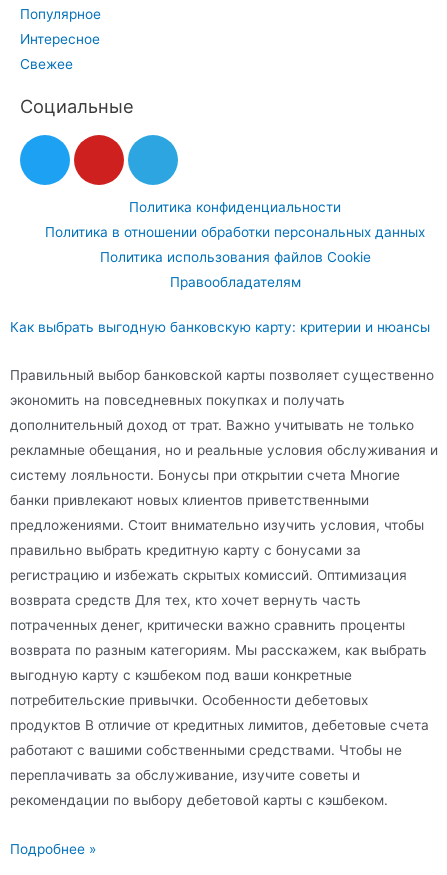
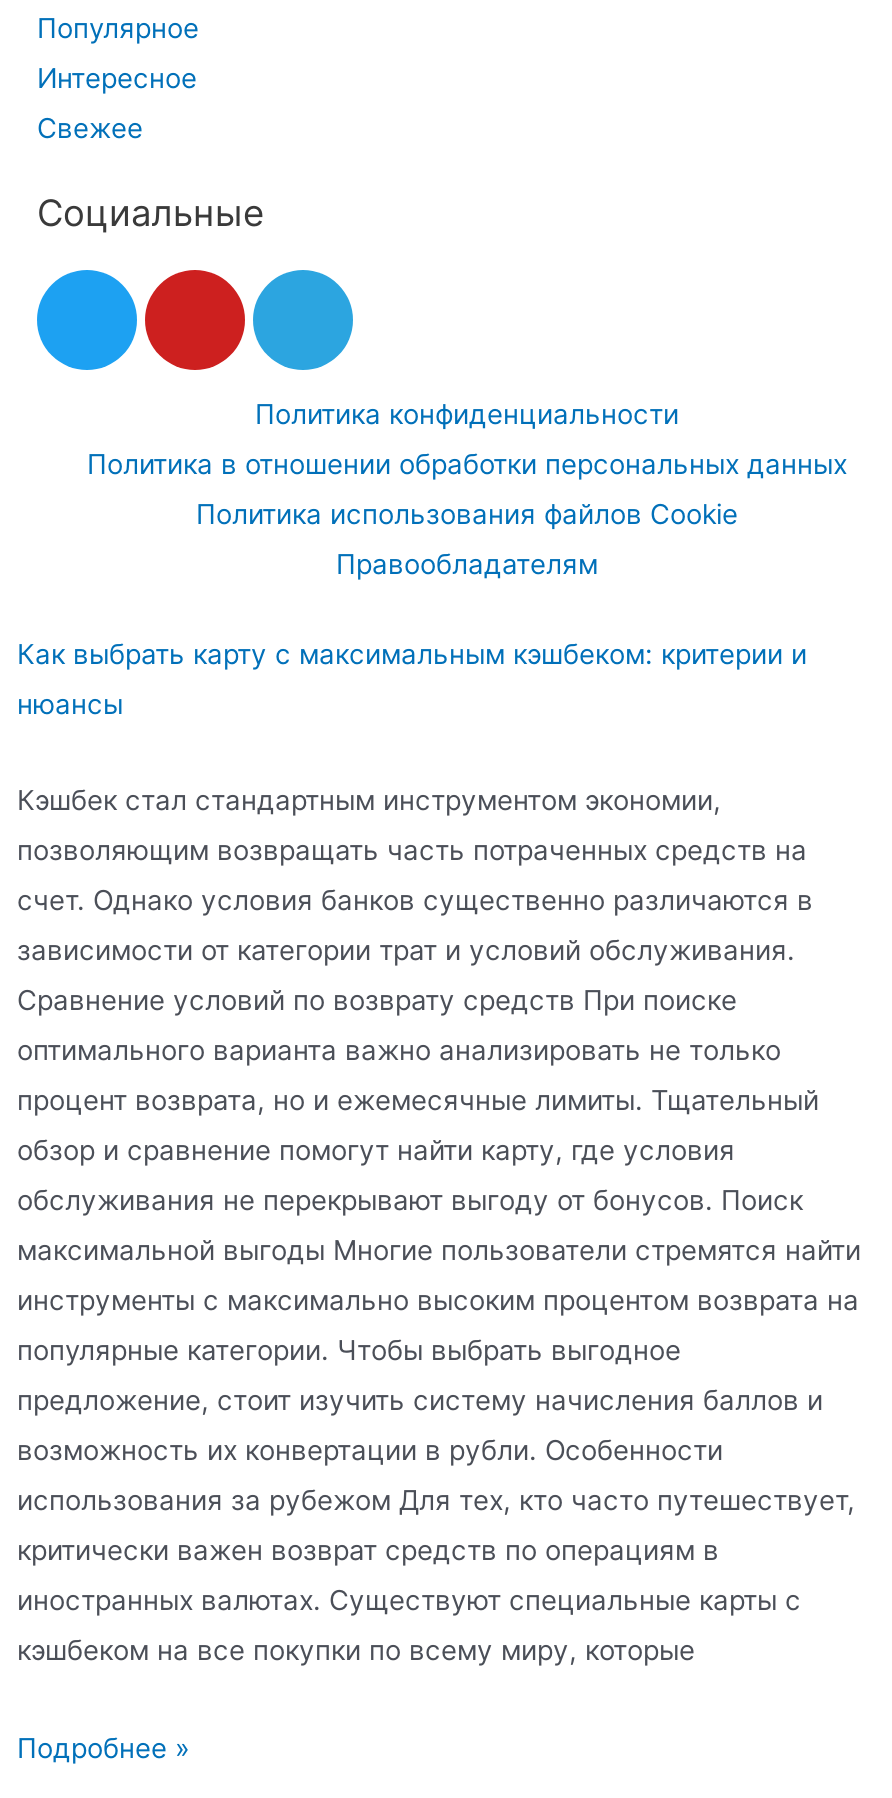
[10,318,438,808] Как выбрать выгодную банковскую карту: критерии и нюансы | Правильный выбор банковской карты позволяет существенно | экономить на повседневных покупках и получать | дополнительный доход от трат. Важно учитывать не только | рекламные обещания, но и реальные условия обслуживания и | систему лояльности. Бонусы при открытии счета Многие | банки привлекают новых клиентов приветственными | предложениями. Стоит внимательно изучить условия, чтобы | правильно выбрать кредитную карту с бонусами за | регистрацию и избежать скрытых комиссий. Оптимизация | возврата средств Для тех, кто хочет вернуть часть | потраченных денег, критически важно сравнить проценты | возврата по разным категориям. Мы расскажем, как выбрать | выгодную карту с кэшбеком под ваши конкретные | потребительские привычки. Особенности дебетовых | продуктов В отличие от кредитных лимитов, дебетовые счета | работают с вашими собственными средствами. Чтобы не | переплачивать за обслуживание, изучите советы и | рекомендации по выбору дебетовой карты с кэшбеком. -> [17,637,861,1667] Как выбрать карту с максимальным кэшбеком: критерии и | нюансы | Кэшбек стал стандартным инструментом экономии, | позволяющим возвращать часть потраченных средств на | счет. Однако условия банков существенно различаются в | зависимости от категории трат и условий обслуживания. | Сравнение условий по возврату средств При поиске | оптимального варианта важно анализировать не только | процент возврата, но и ежемесячные лимиты. Тщательный | обзор и сравнение помогут найти карту, где условия | обслуживания не перекрывают выгоду от бонусов. Поиск | максимальной выгоды Многие пользователи стремятся найти | инструменты с максимально высоким процентом возврата на | популярные категории. Чтобы выбрать выгодное | предложение, стоит изучить систему начисления баллов и | возможность их конвертации в рубли. Особенности | использования за рубежом Для тех, кто часто путешествует, | критически важен возврат средств по операциям в | иностранных валютах. Существуют специальные карты с | кэшбеком на все покупки по всему миру, которые

